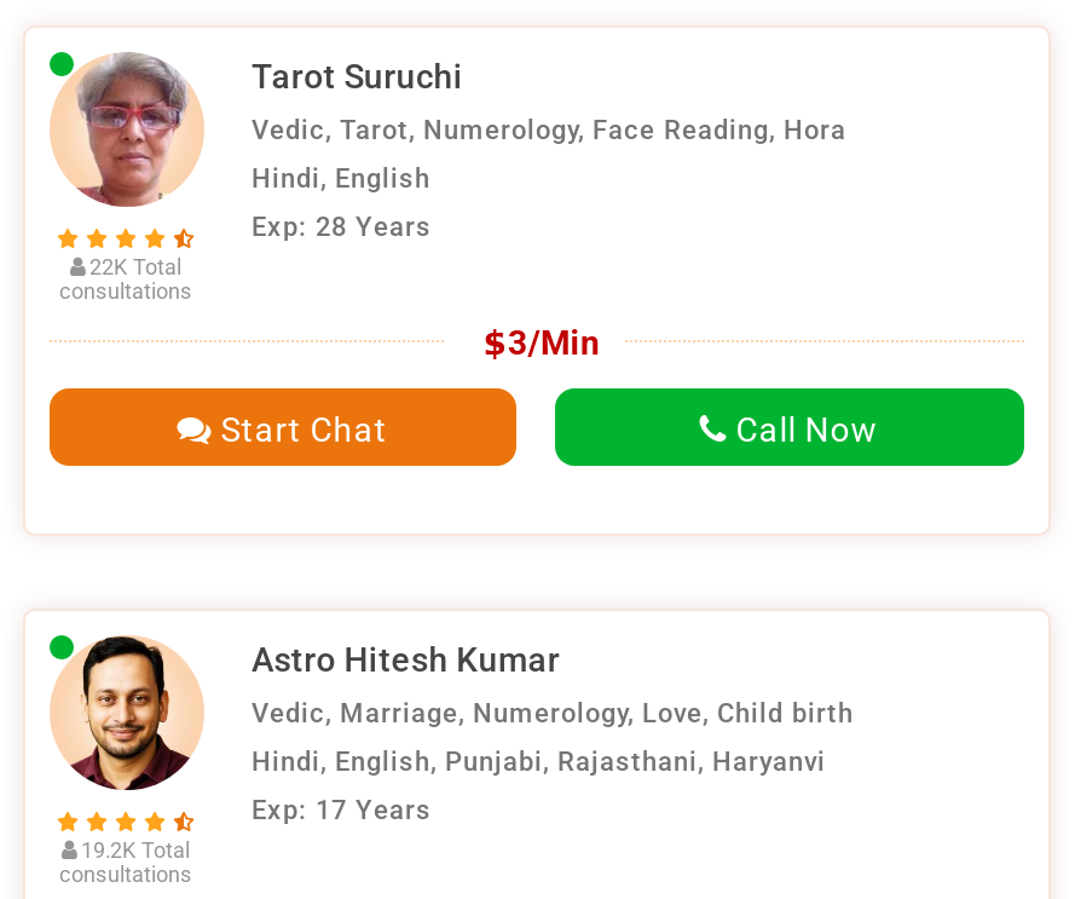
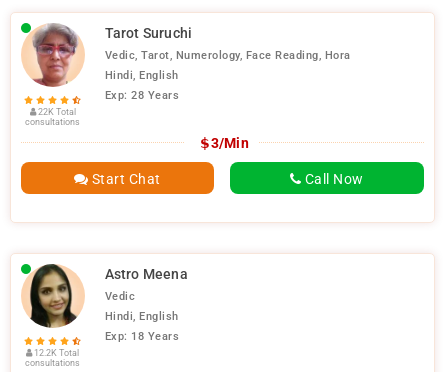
[71,635,190,864] [image] | 19.2K Total -> [29,264,79,358] [image] | 12.2K Total
[252,642,560,680] Astro Hitesh Kumar -> [104,266,188,282] Astro Meena
[252,700,854,731] Vedic, Marriage, Numerology, Love, Child birth -> [104,290,135,303] Vedic
[252,748,826,780] Hindi, English, Punjabi, Rajasthani, Haryanvi -> [104,310,178,323] Hindi, English
[252,797,432,828] Exp: 17 Years -> [104,330,179,343] Exp: 18 Years

